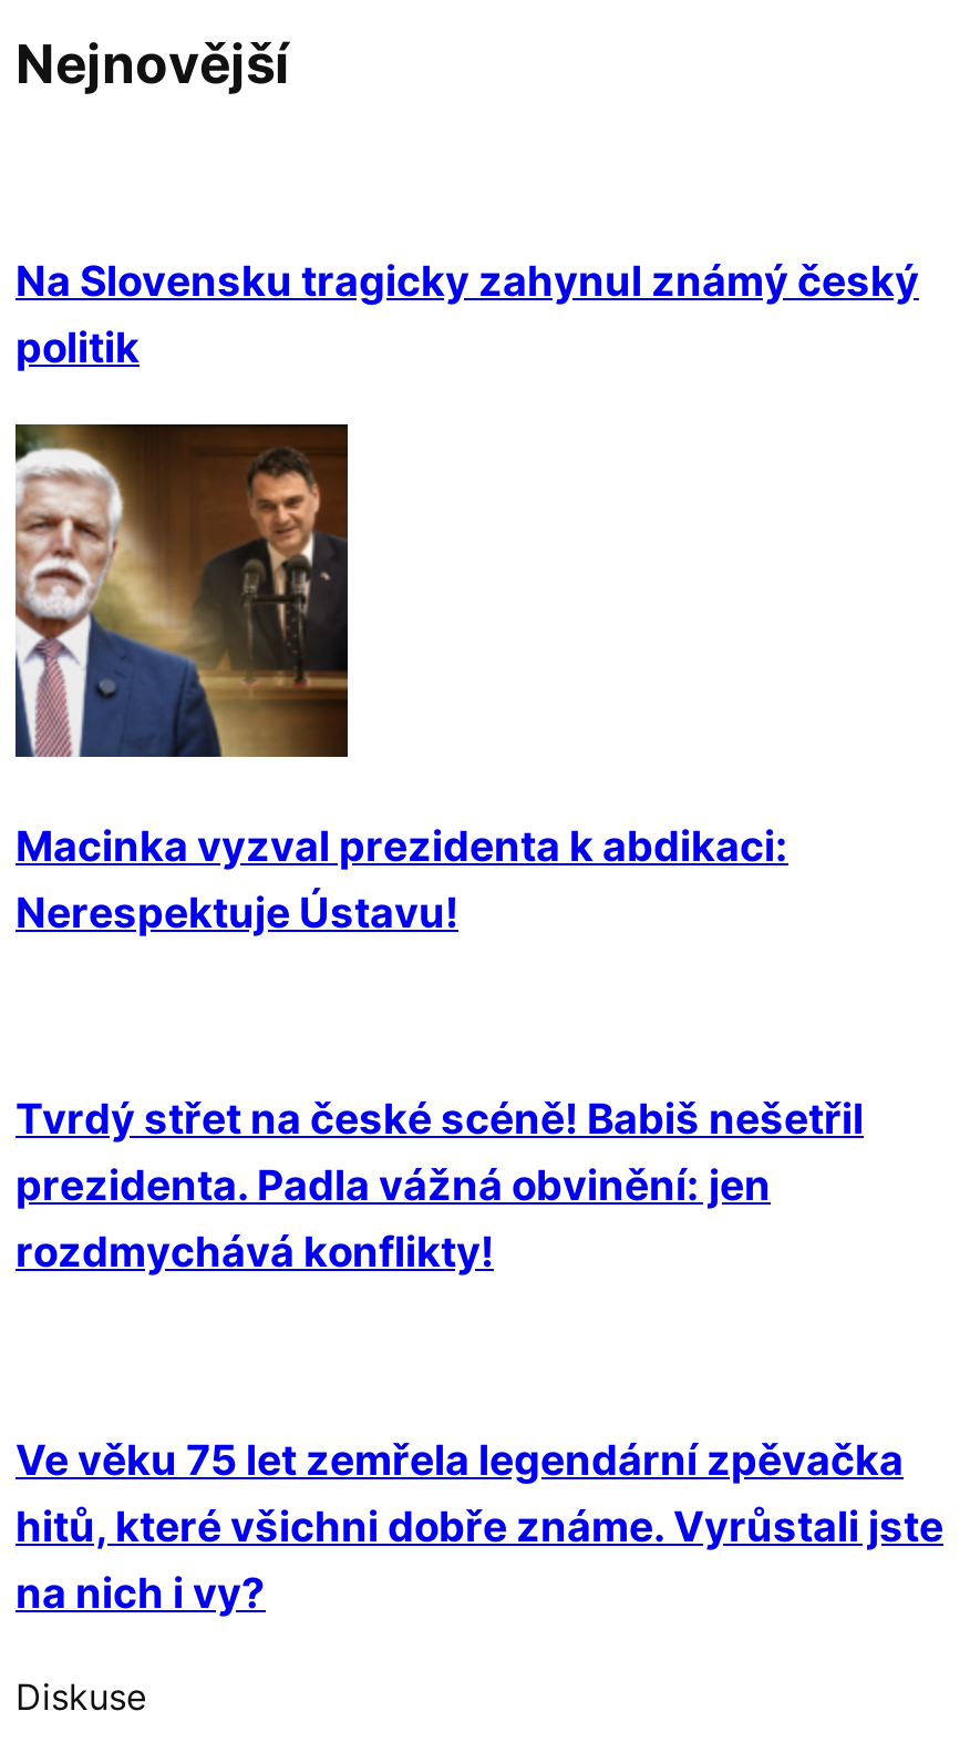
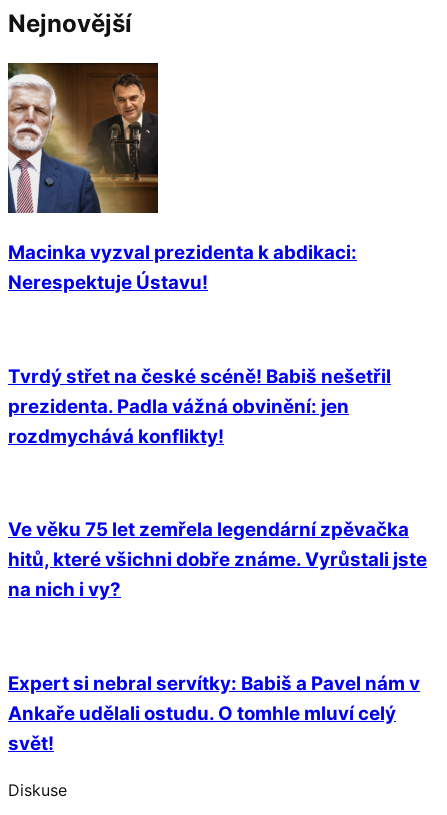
[16,256,919,374] Na Slovensku tragicky zahynul známý český | politik -> none
moved [11,422,943,1618] -> [6,61,427,601]: [image] | Macinka vyzval prezidenta k abdikaci: | Nerespektuje Ústavu! | ... | hitů, které všichni dobře známe. Vyrůstali jste | na nich i vy?
none -> [8,672,420,755] Expert si nebral servítky: Babiš a Pavel nám v | Ankaře udělali ostudu. O tomhle mluví celý | svět!

